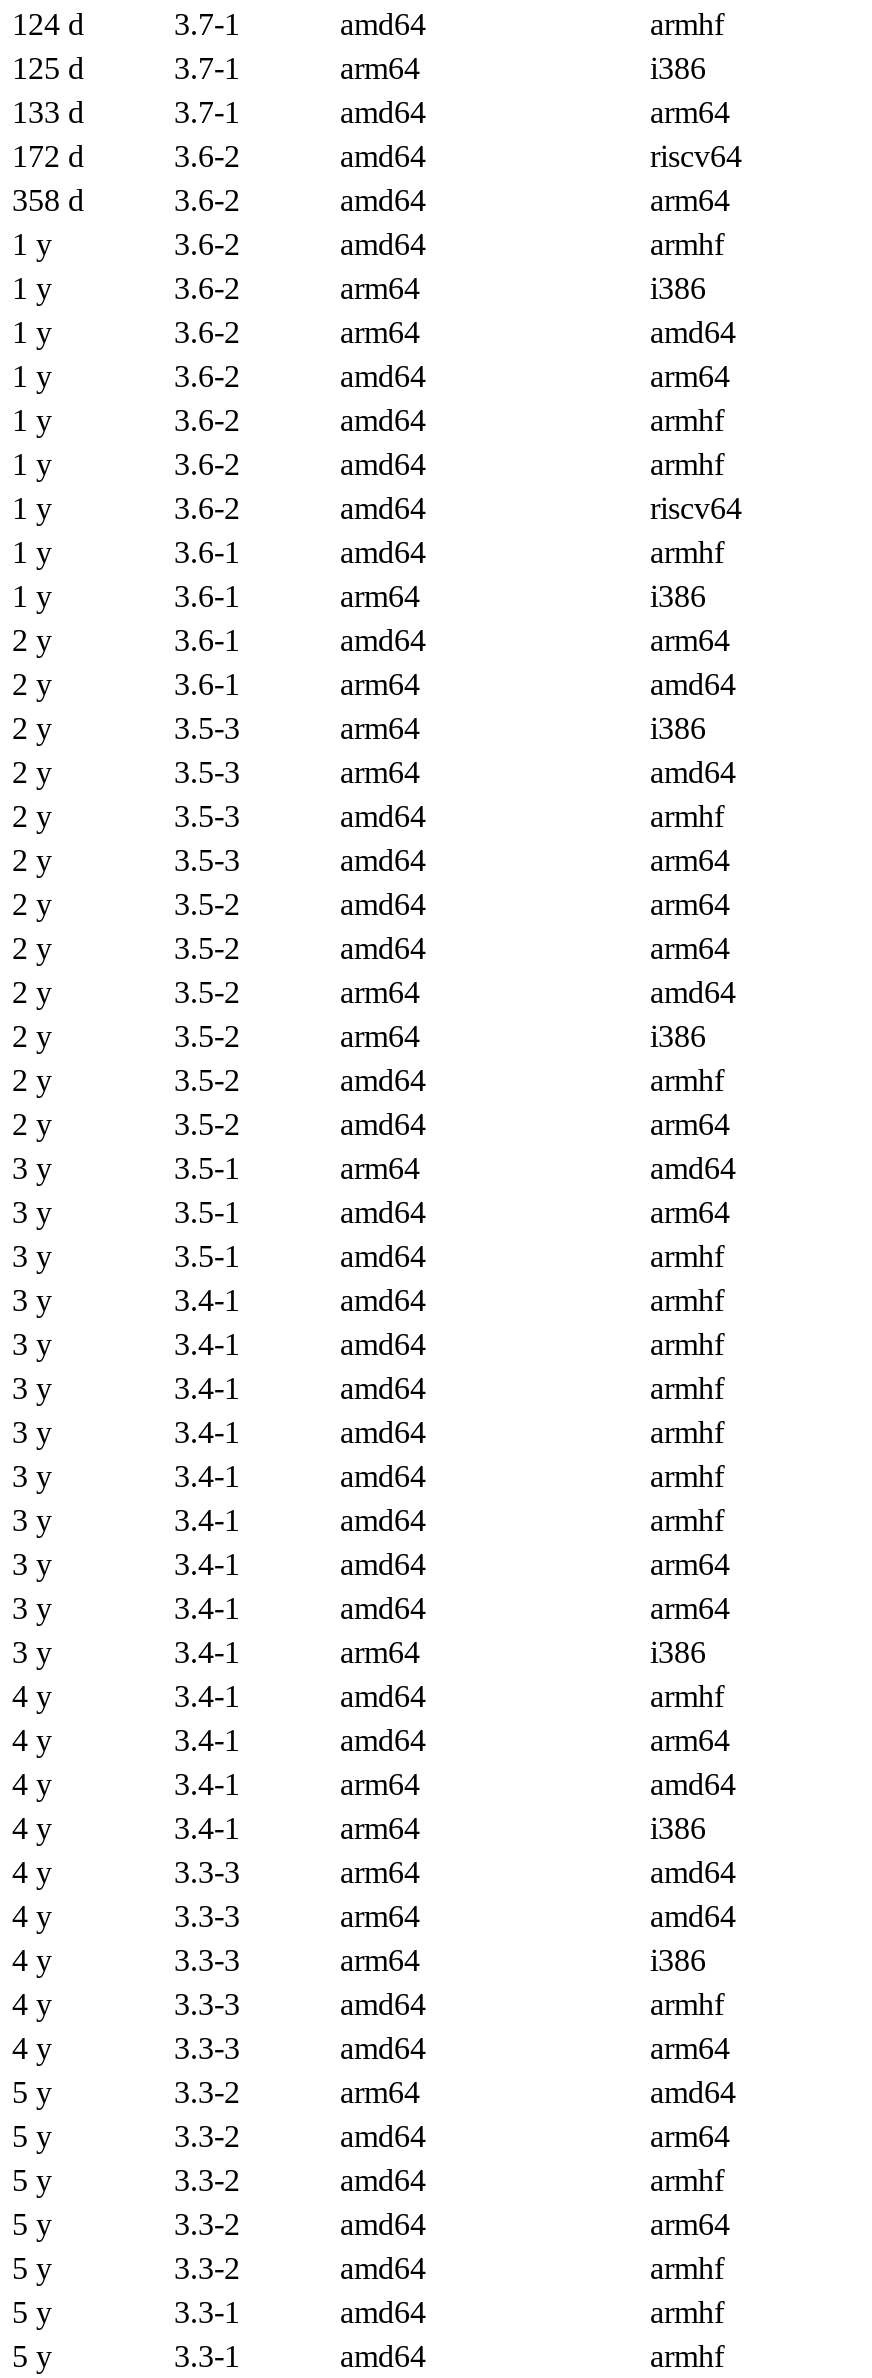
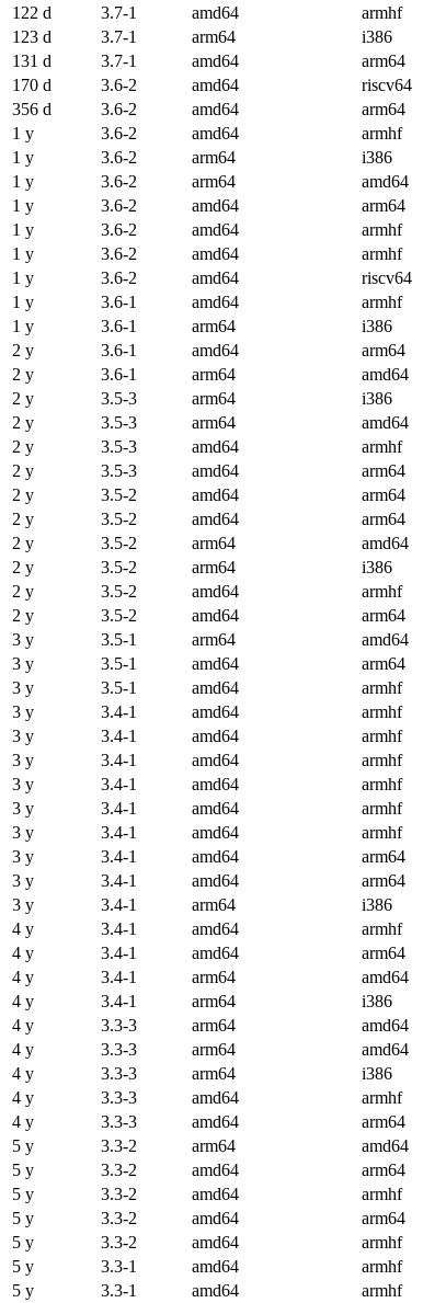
[12,7,84,41] 124 d -> [12,4,52,22] 122 d
[12,51,84,85] 125 d -> [12,28,52,46] 123 d
[12,95,84,129] 133 d -> [12,52,52,71] 131 d
[12,139,84,173] 172 d -> [12,76,52,95] 170 d
[12,183,84,217] 358 d -> [12,100,52,119] 356 d

